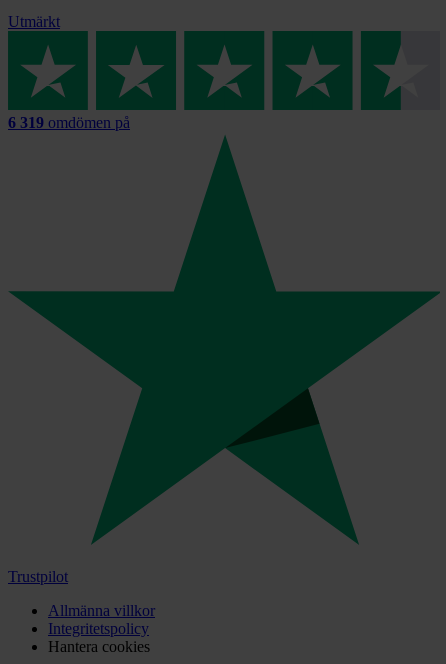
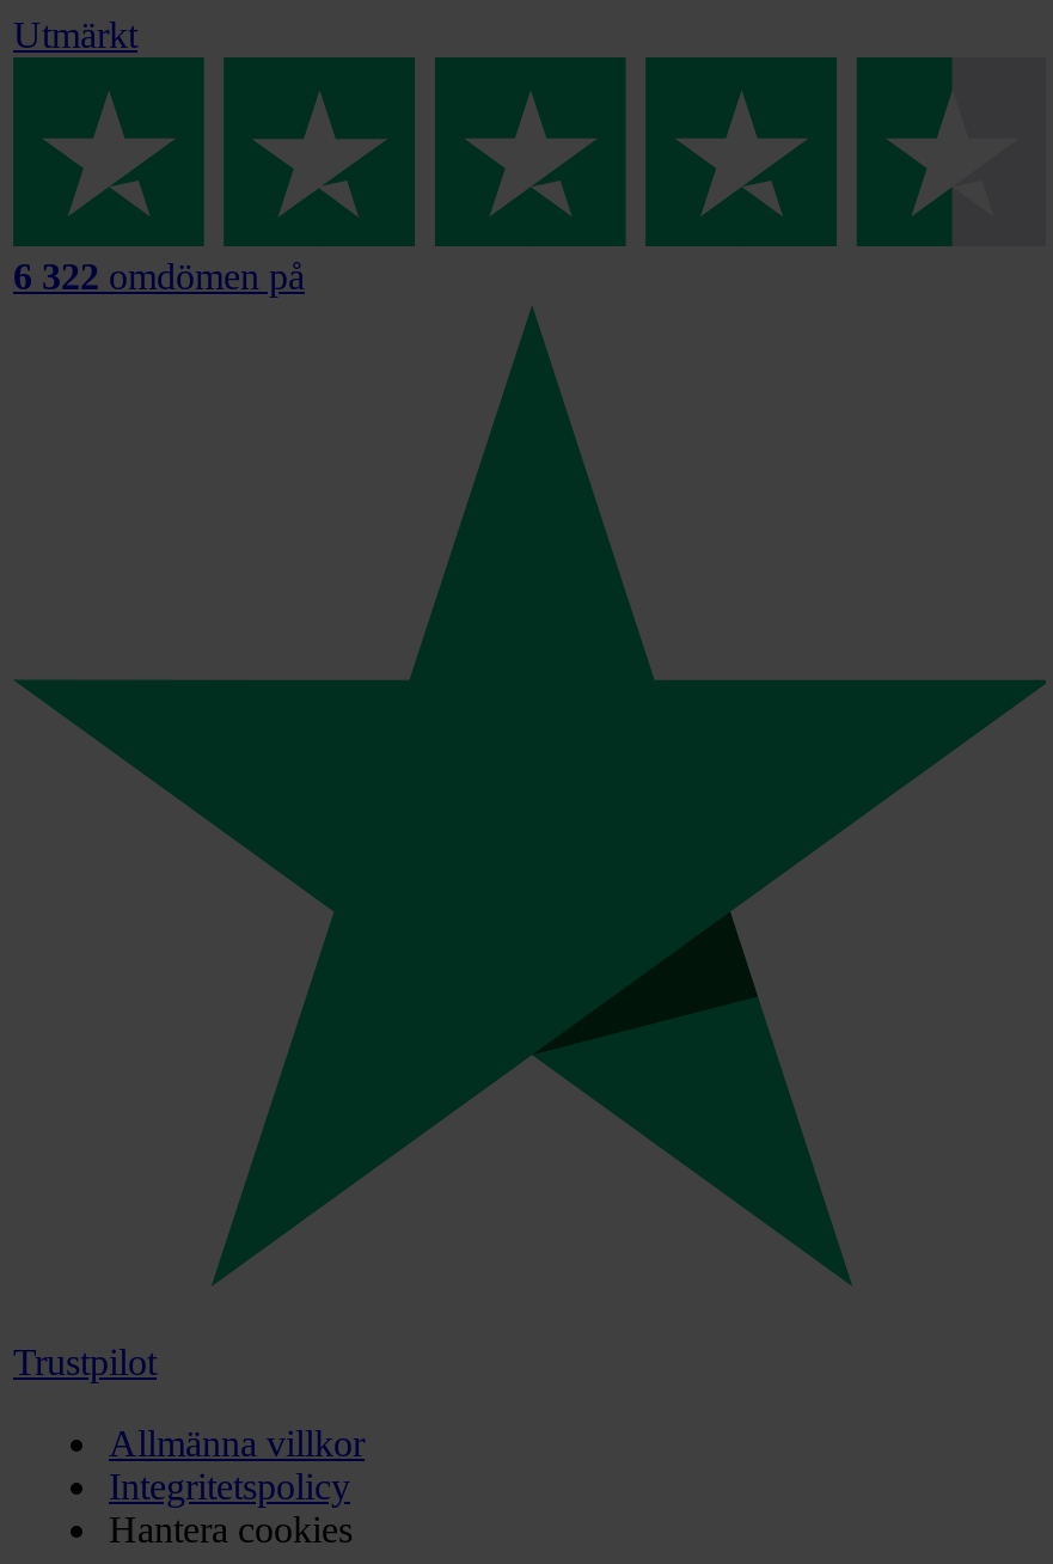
[8,114,130,131] 6 319 omdömen på -> [13,255,305,296] 6 322 omdömen på

